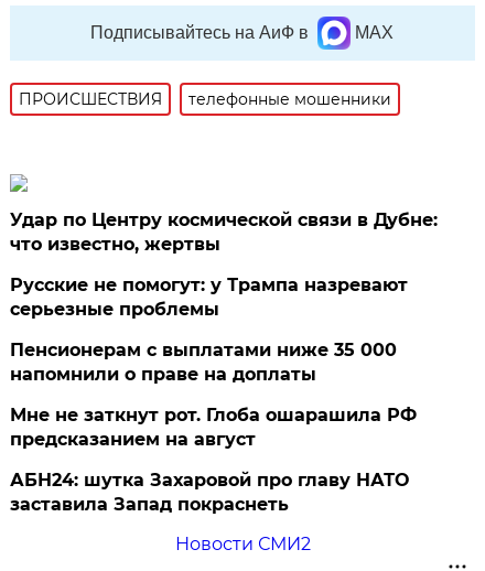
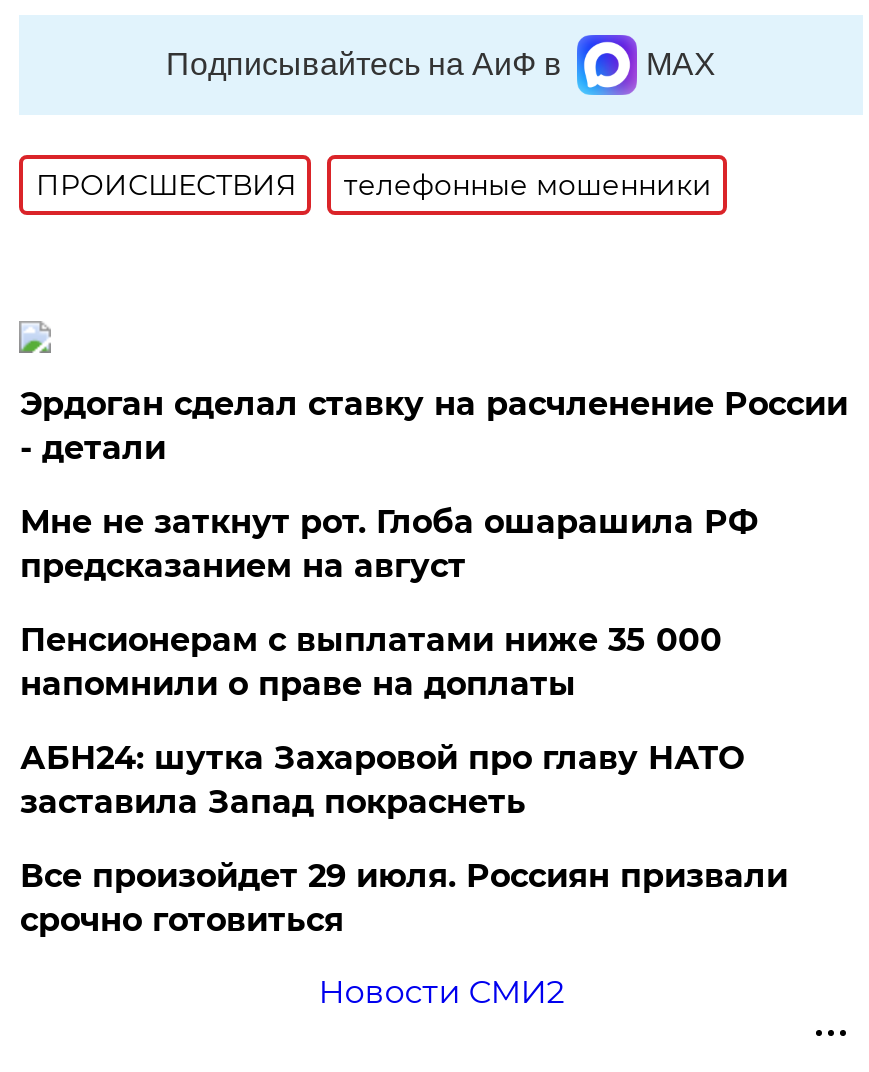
[10,209,438,255] Удар по Центру космической связи в Дубне: | что известно, жертвы -> [20,385,848,467] Эрдоган сделал ставку на расчленение России | - детали
[10,274,408,320] Русские не помогут: у Трампа назревают | серьезные проблемы -> none
moved [10,405,417,450] -> [20,503,758,585]: Мне не заткнут рот. Глоба ошарашила РФ | предсказанием на август
moved [10,470,409,515] -> [20,739,744,821]: АБН24: шутка Захаровой про главу НАТО | заставила Запад покраснеть
none -> [20,857,788,939] Все произойдет 29 июля. Россиян призвали | срочно готовиться

